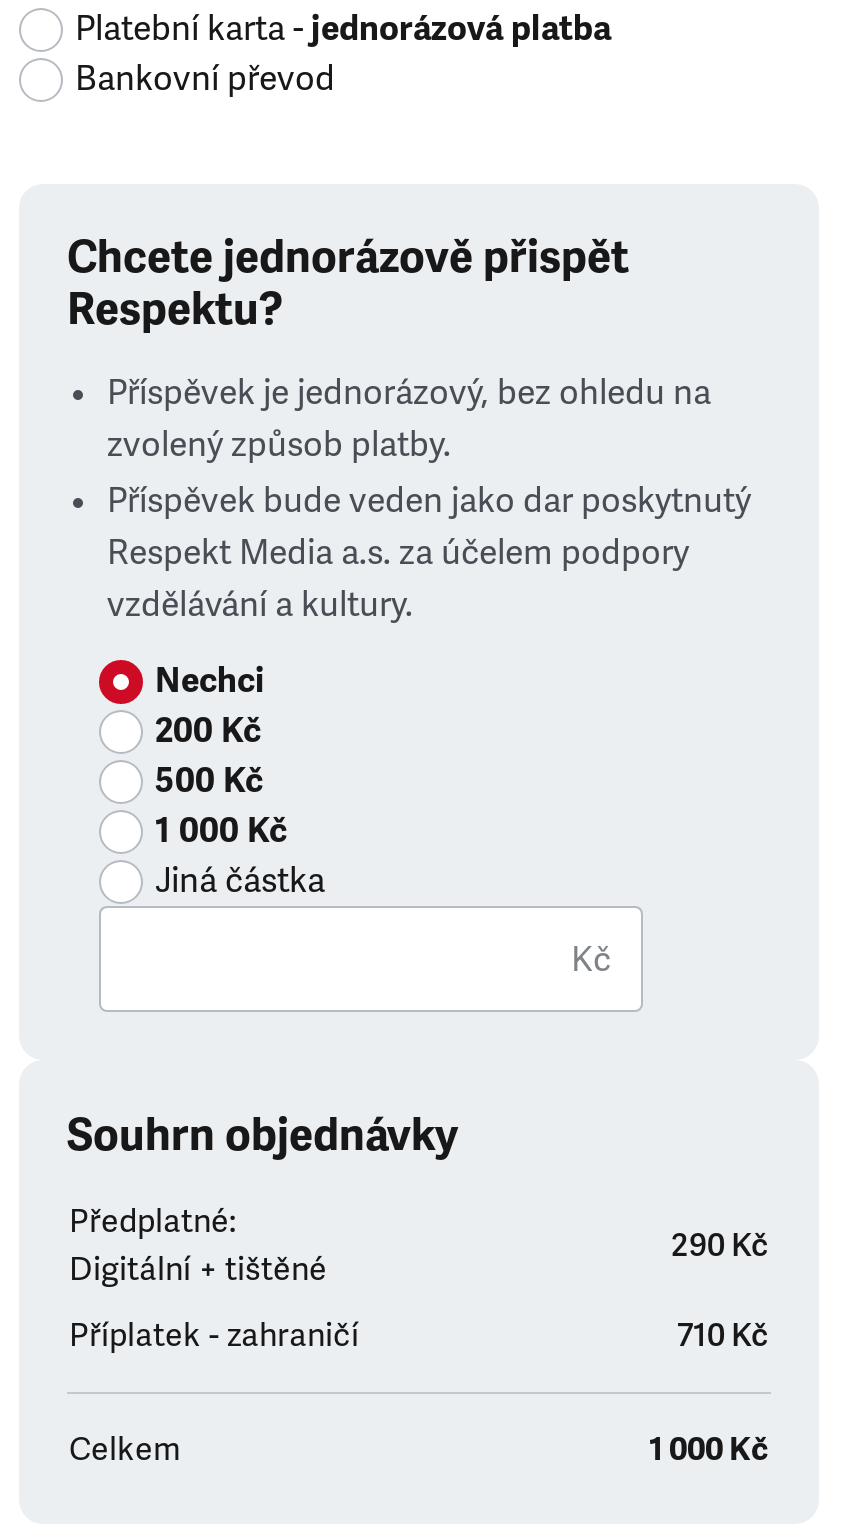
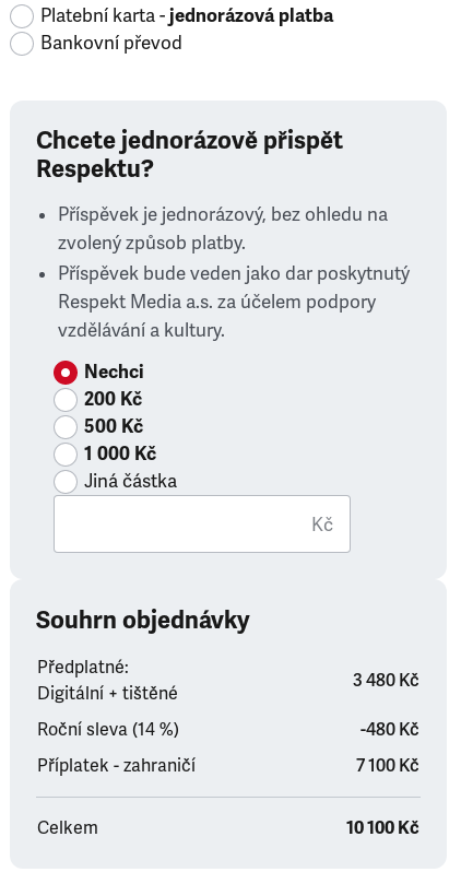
[671,1226,769,1266] 290 Kč -> [37,670,419,741] 3 480 Kč | Roční sleva (14 %) | -480 Kč
[677,1316,769,1356] 710 Kč -> [356,755,419,777] 7 100 Kč
[649,1430,769,1470] 1 000 Kč -> [346,817,419,839] 10 100 Kč

